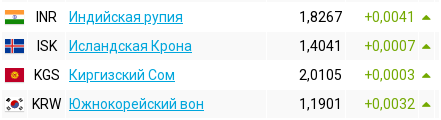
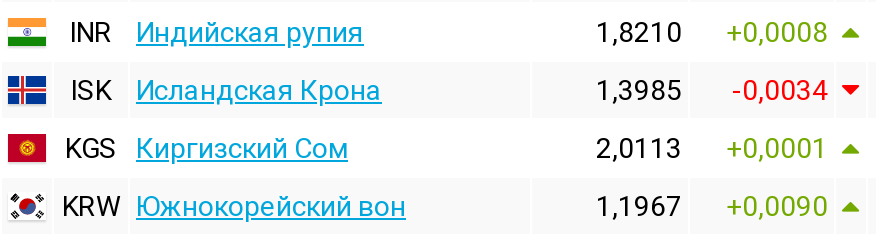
[299,9,342,25] 1,8267 -> [596,16,682,48] 1,8210
[364,9,415,25] +0,0041 -> [726,16,828,48] +0,0008
[299,38,342,54] 1,4041 -> [596,74,682,106] 1,3985
[364,38,415,54] +0,0007 -> [732,74,828,106] -0,0034
[299,67,342,83] 2,0105 -> [596,132,682,164] 2,0113
[364,67,415,83] +0,0003 -> [726,132,828,164] +0,0001
[299,96,342,112] 1,1901 -> [596,190,682,222] 1,1967
[364,96,415,112] +0,0032 -> [726,190,828,222] +0,0090

